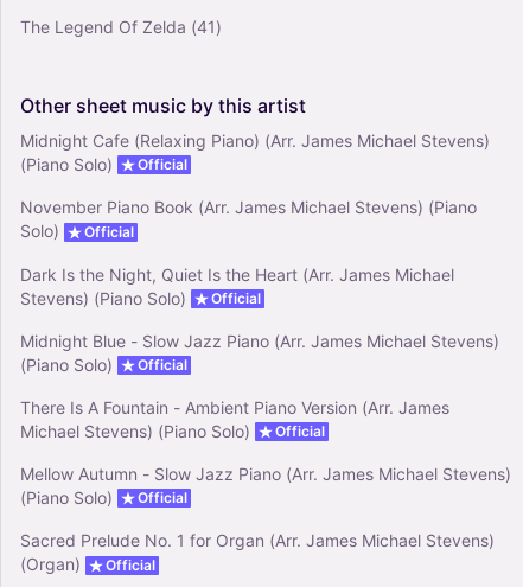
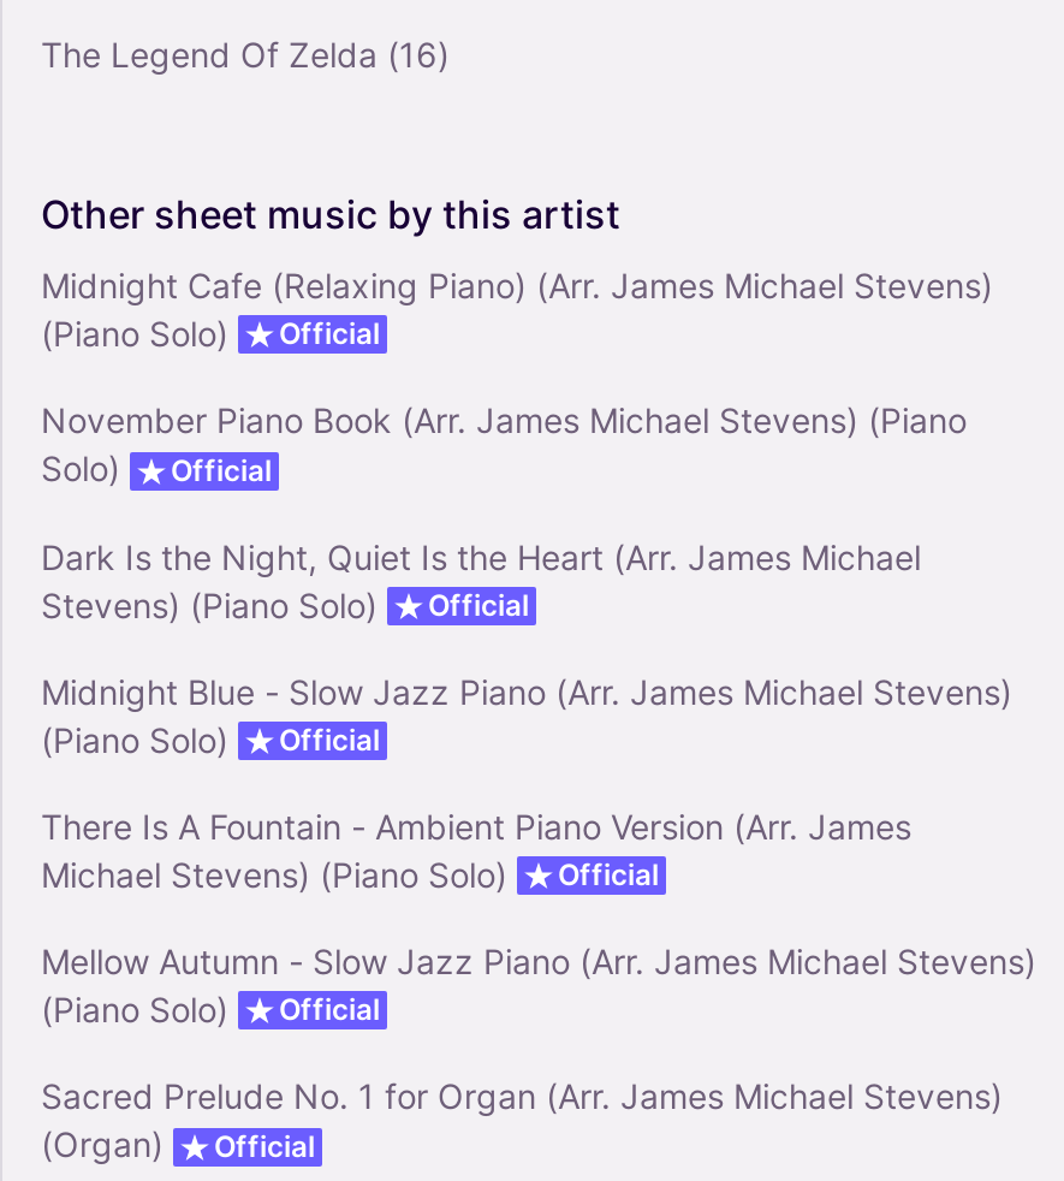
[20,17,222,37] The Legend Of Zelda (41) -> [41,34,450,75] The Legend Of Zelda (16)

